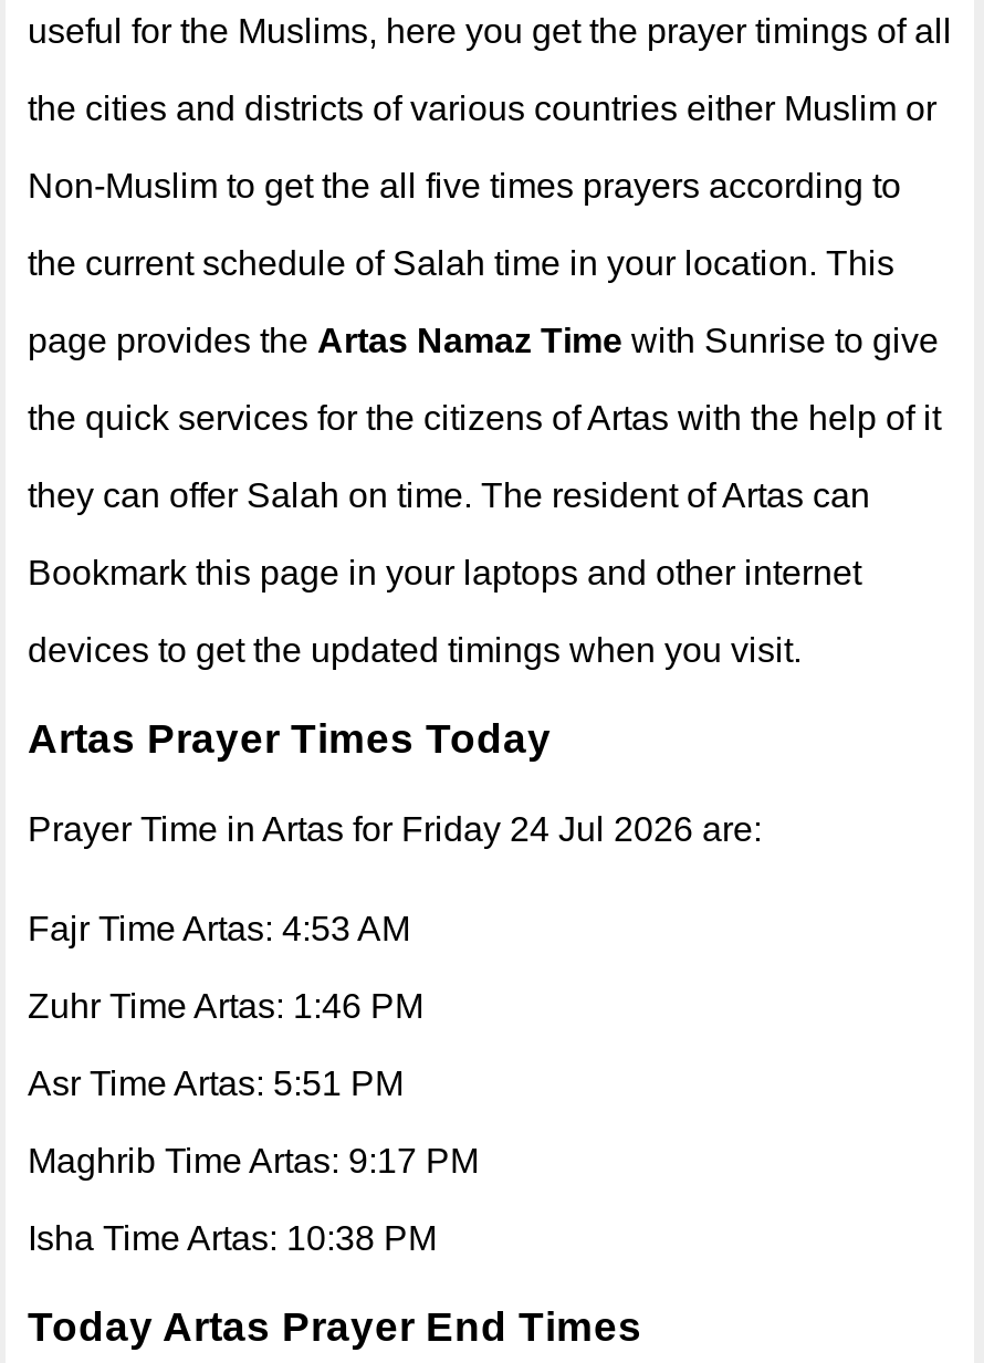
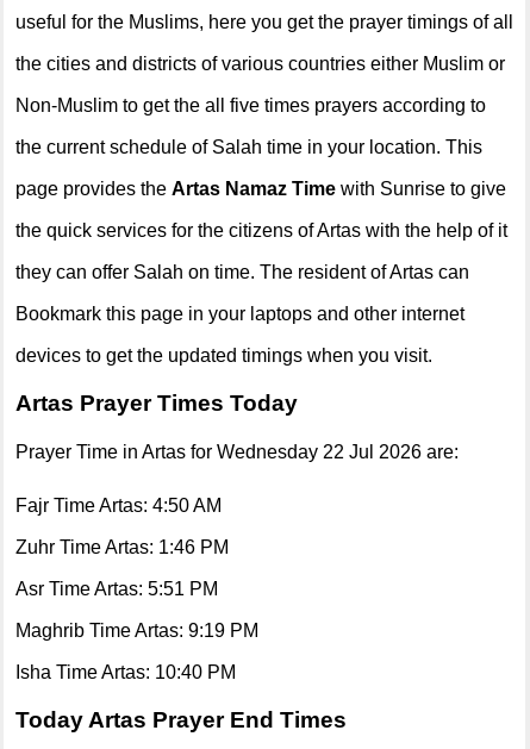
[28,810,762,848] Prayer Time in Artas for Friday 24 Jul 2026 are: -> [15,442,459,462] Prayer Time in Artas for Wednesday 22 Jul 2026 are:
[28,910,410,947] Fajr Time Artas: 4:53 AM -> [15,495,222,516] Fajr Time Artas: 4:50 AM
[28,1142,479,1179] Maghrib Time Artas: 9:17 PM -> [15,620,258,641] Maghrib Time Artas: 9:19 PM
[28,1219,437,1257] Isha Time Artas: 10:38 PM -> [15,662,236,682] Isha Time Artas: 10:40 PM

